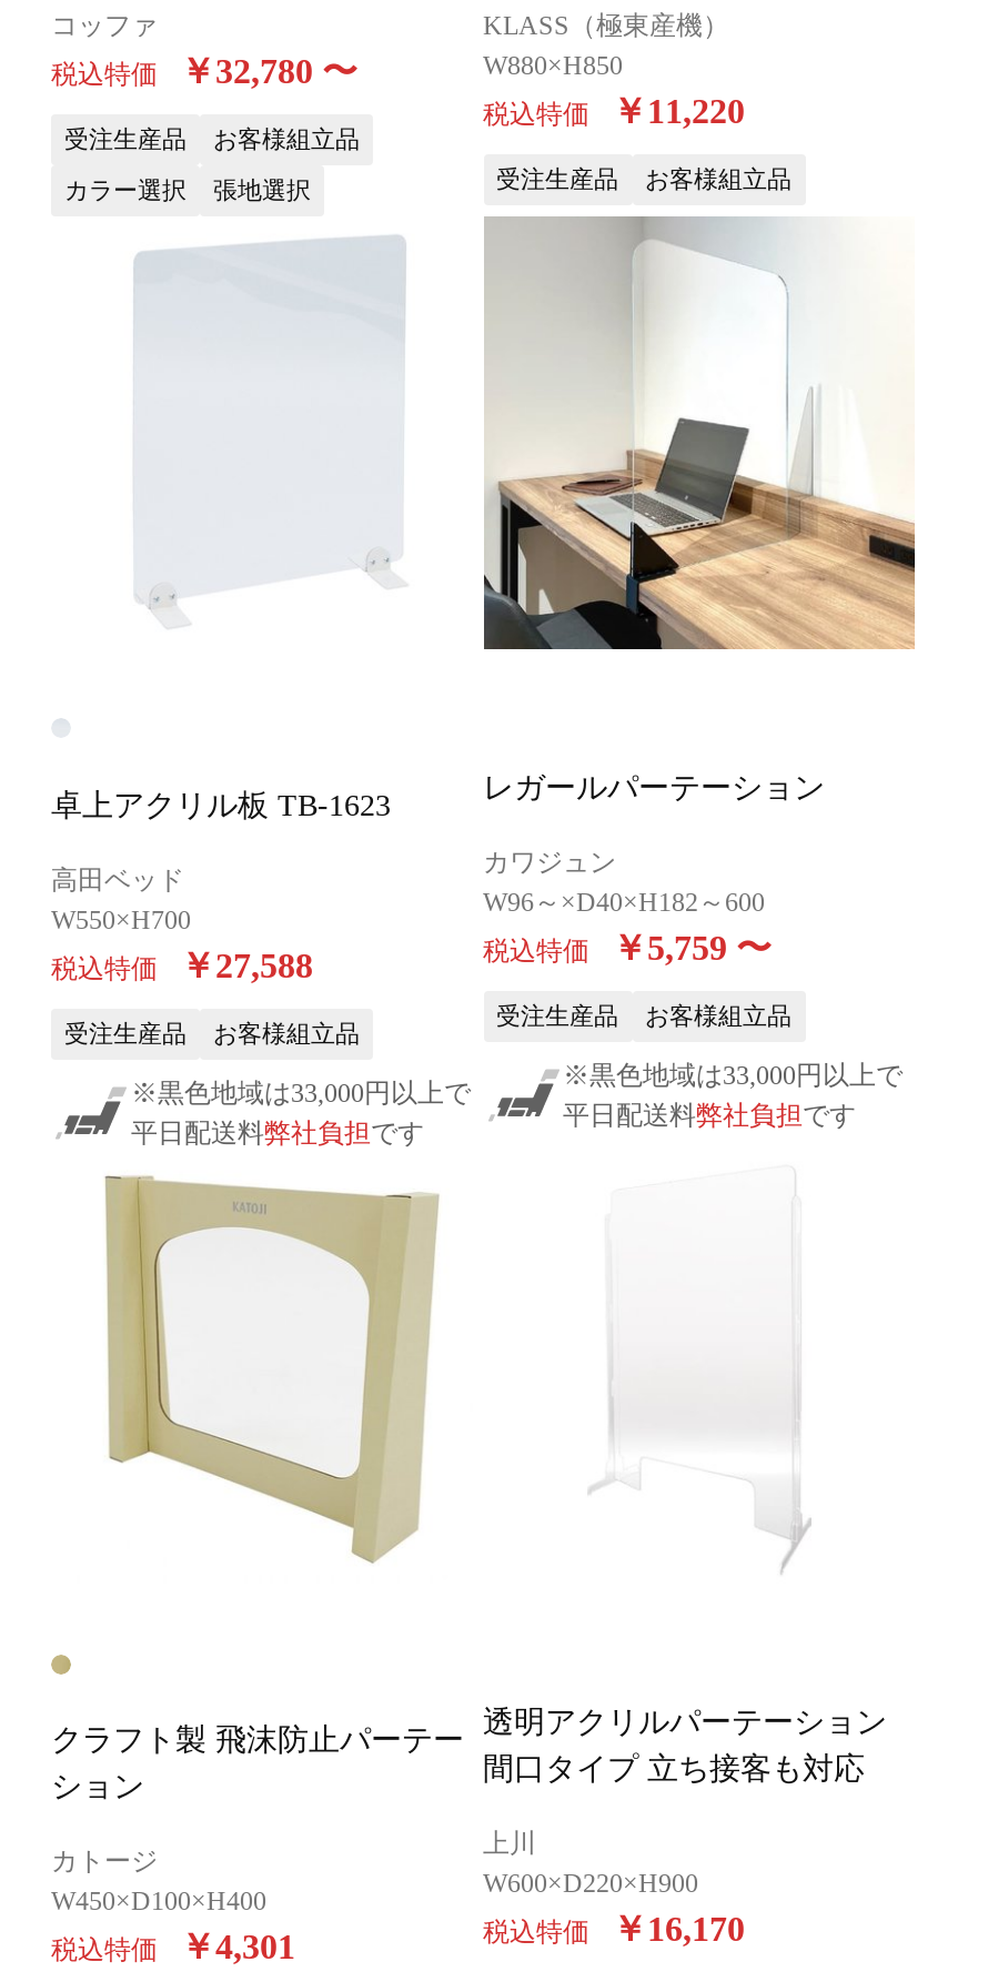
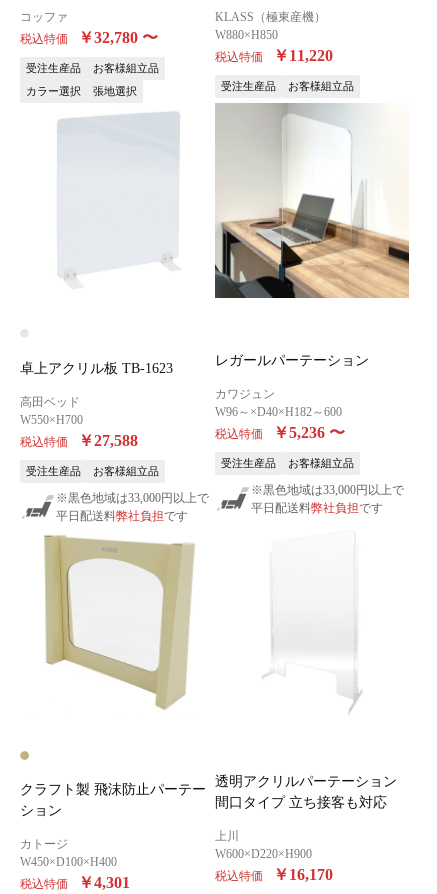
[483,928,772,966] 税込特価 ￥5,759〜 -> [214,424,344,441] 税込特価 ￥5,236〜

